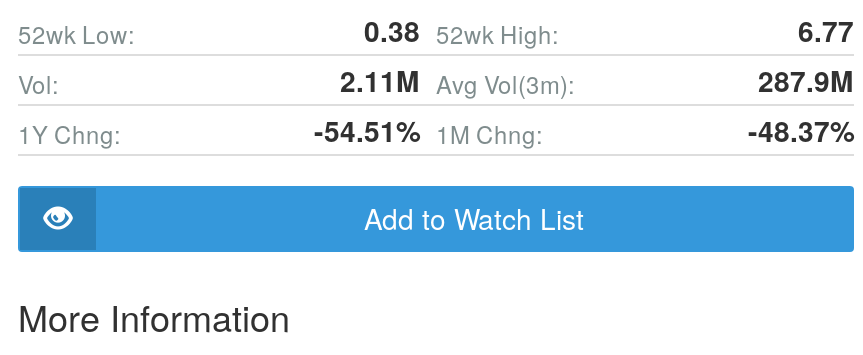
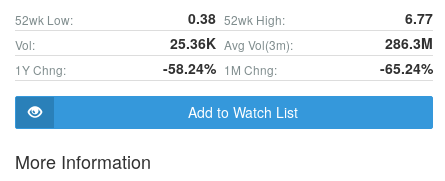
[340,60,854,100] 2.11M Avg Vol(3m): | 287.9M -> [170,33,433,53] 25.36K Avg Vol(3m): | 286.3M
[314,110,542,150] -54.51% 1M Chng: -> [163,58,277,78] -58.24% 1M Chng:
[748,110,854,150] -48.37% -> [380,58,433,78] -65.24%

